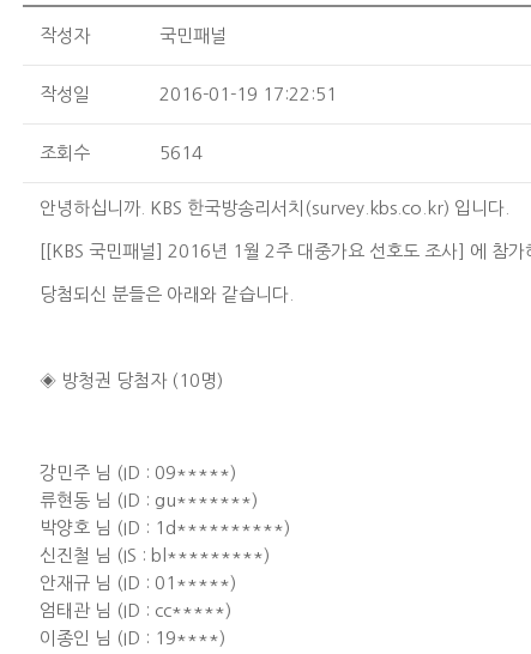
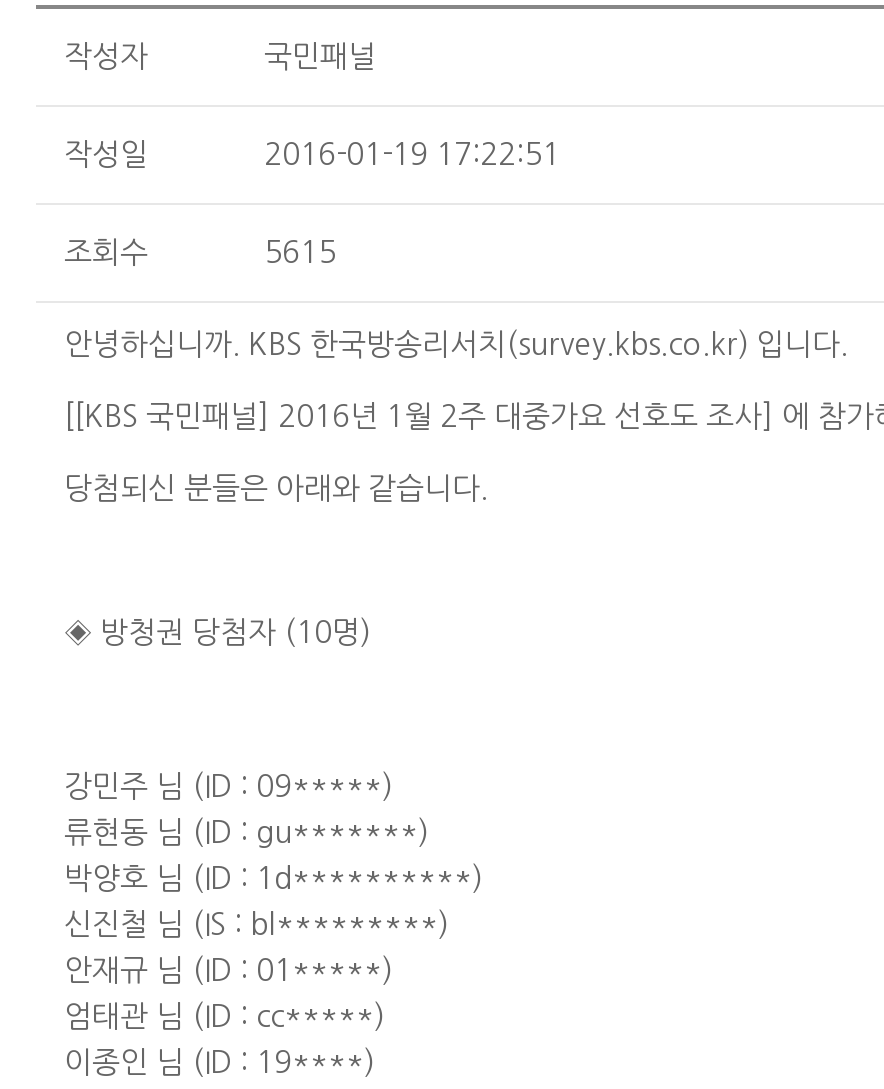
[159,144,203,162] 5614 -> [264,237,336,267] 5615

